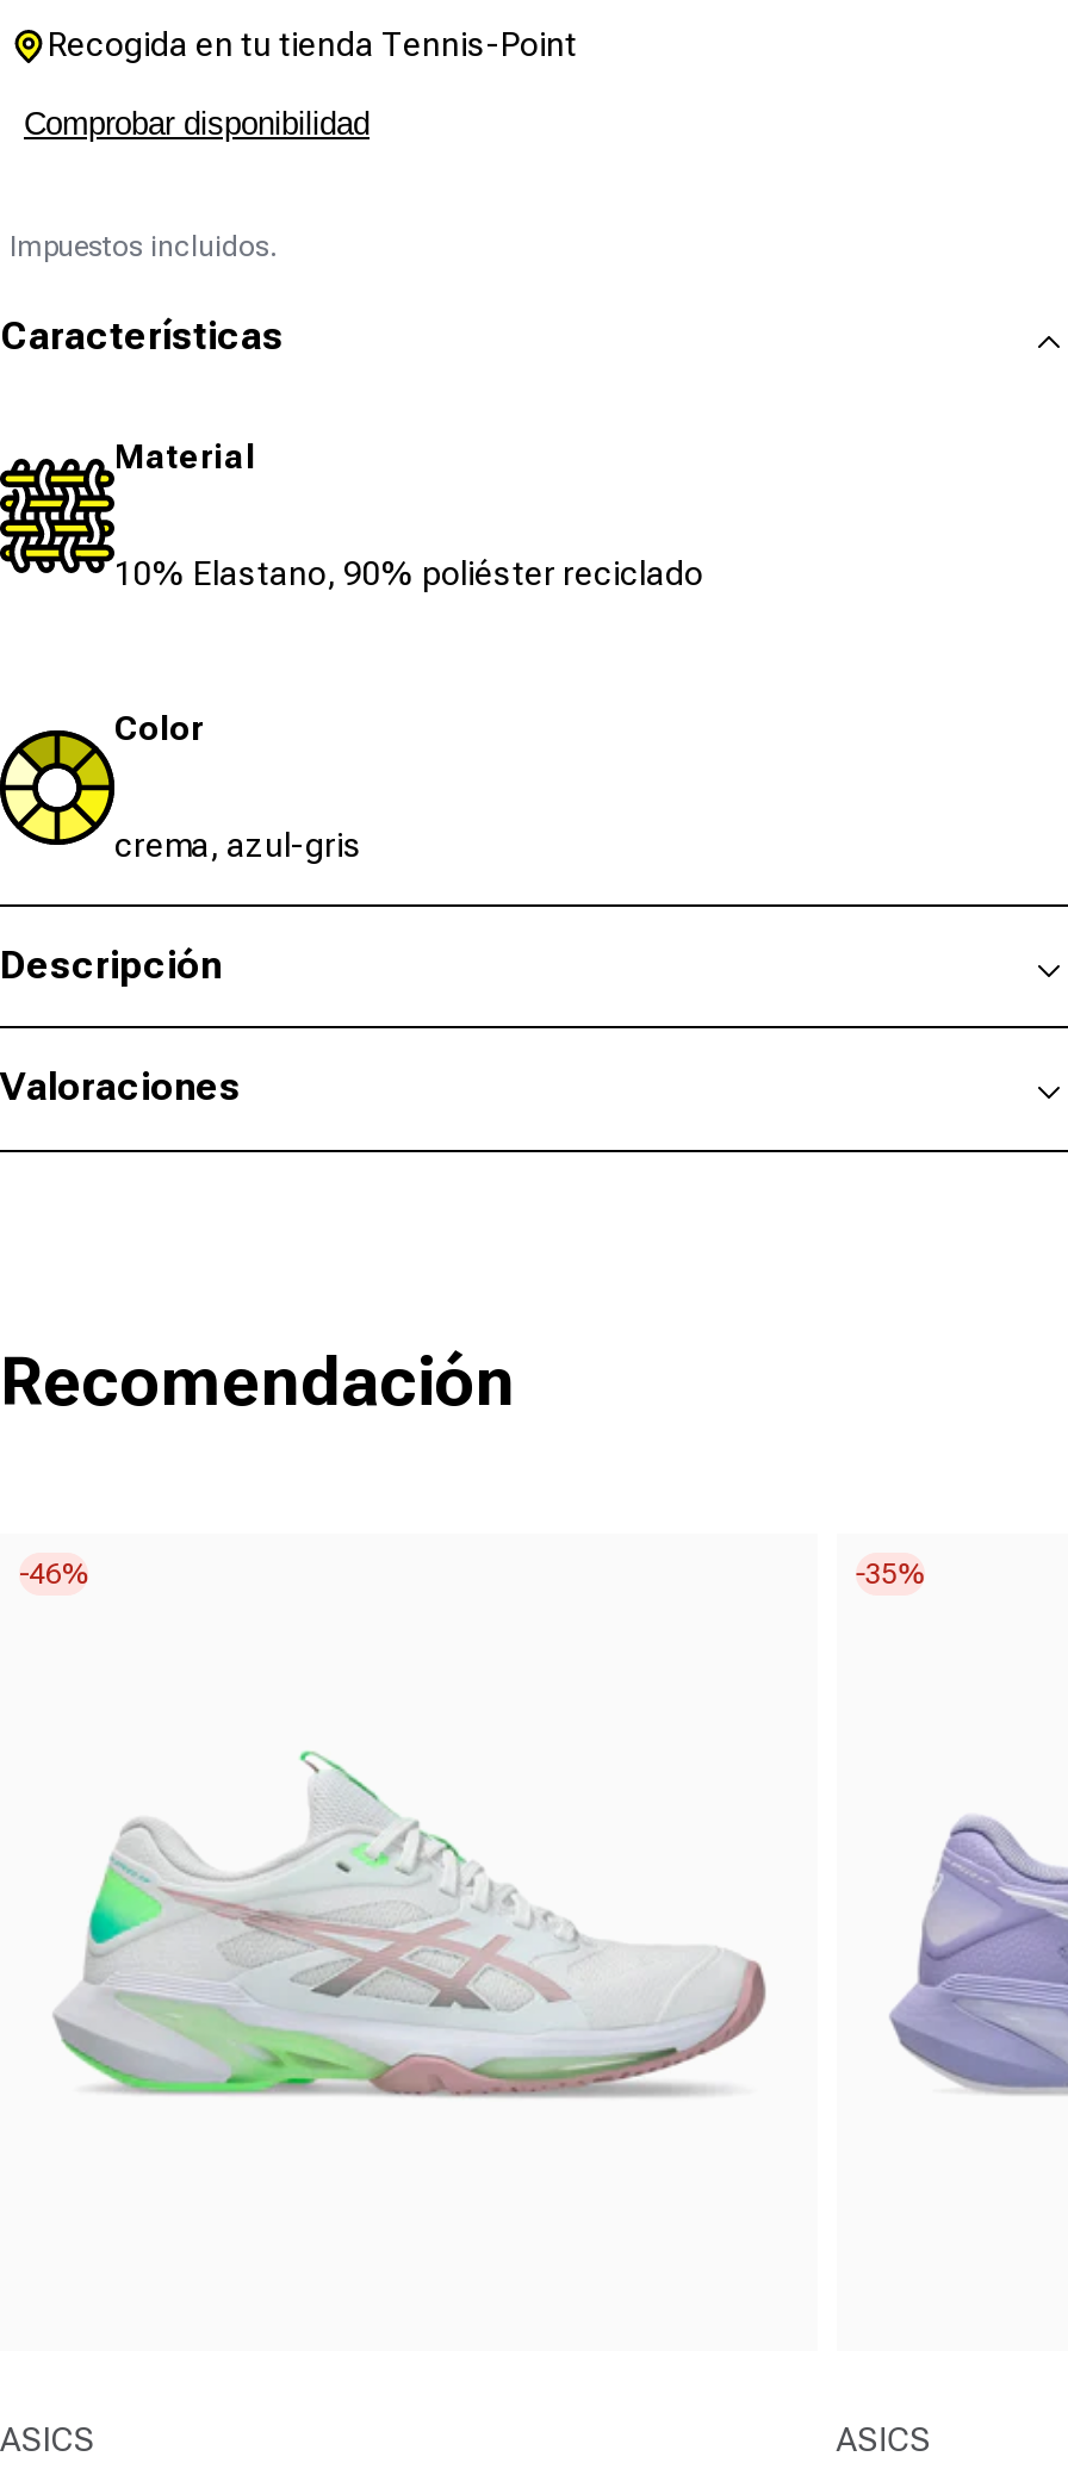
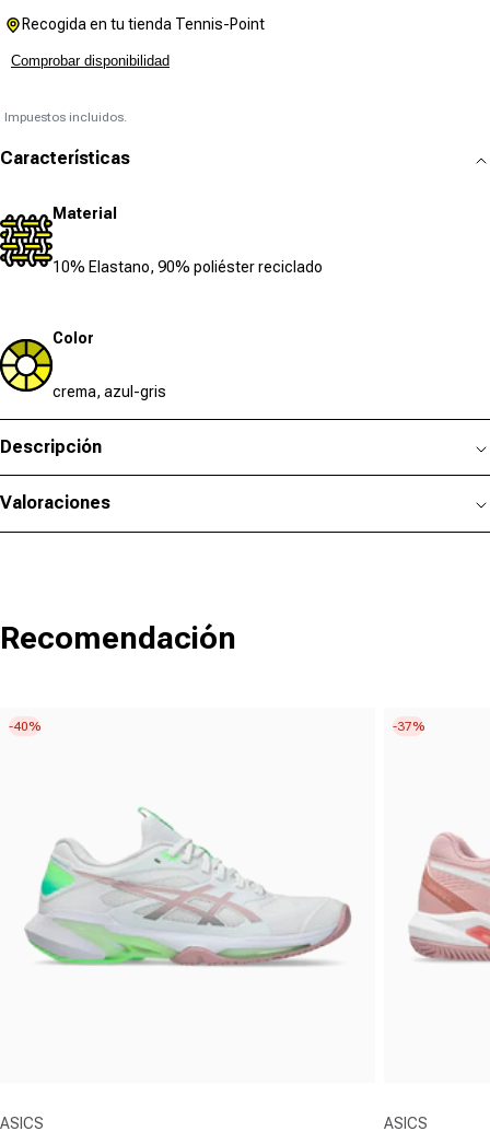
[19,1558,88,1591] -46% -> [9,719,40,734] -40%
[855,1558,924,1591] -35% -> [392,719,424,734] -37%
[892,1808,1061,2096] [image] -> [409,832,487,965] [image]

